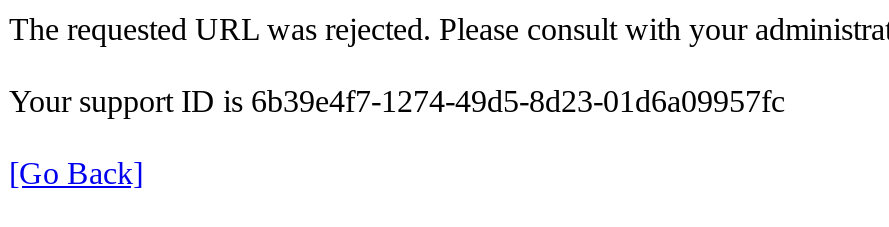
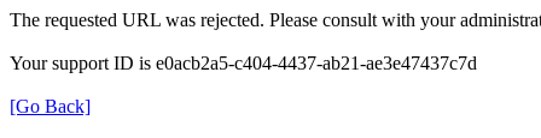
[9,84,785,118] Your support ID is 6b39e4f7-1274-49d5-8d23-01d6a09957fc -> [10,53,477,73] Your support ID is e0acb2a5-c404-4437-ab21-ae3e47437c7d

